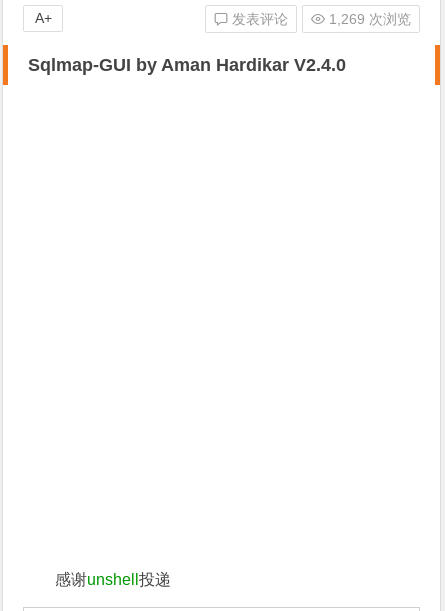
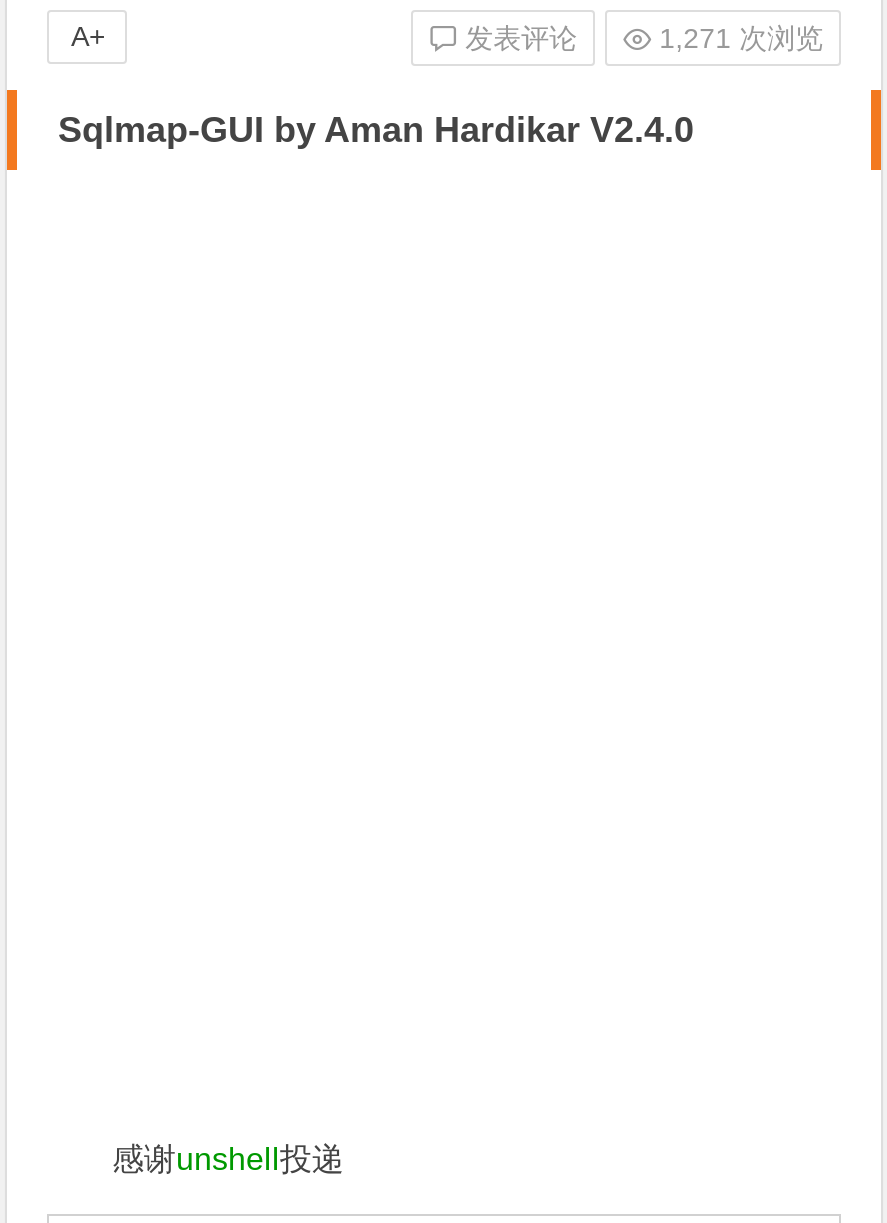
[325,11,411,27] 1,269 次浏览 -> [651,22,823,54] 1,271 次浏览

